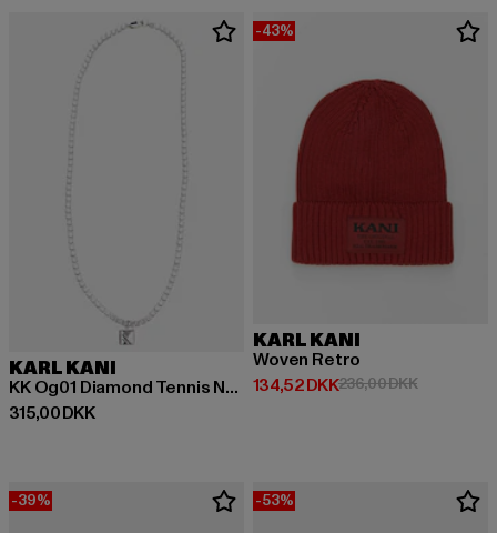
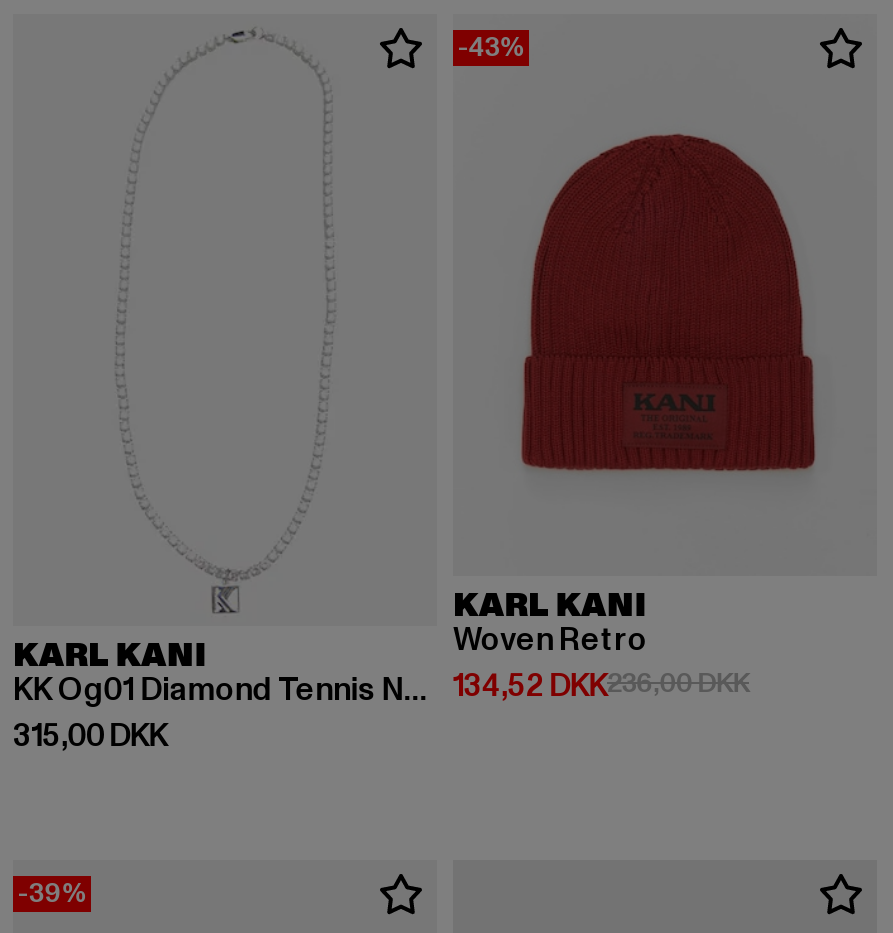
[255,490,293,511] -53% -> none

